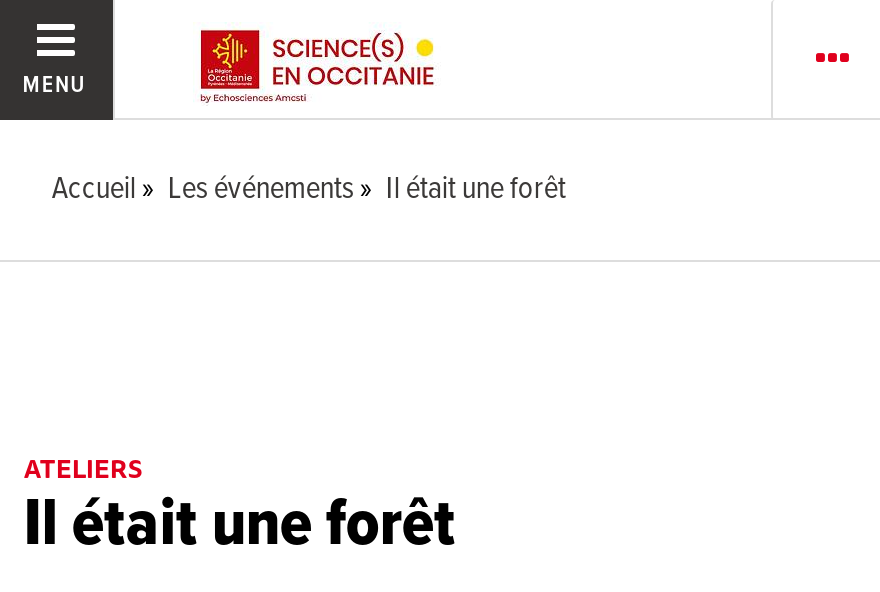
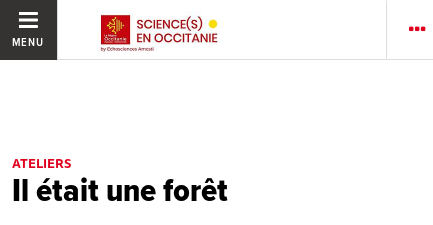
[52,168,566,210] Accueil | Les événements | Il était une forêt -> none

